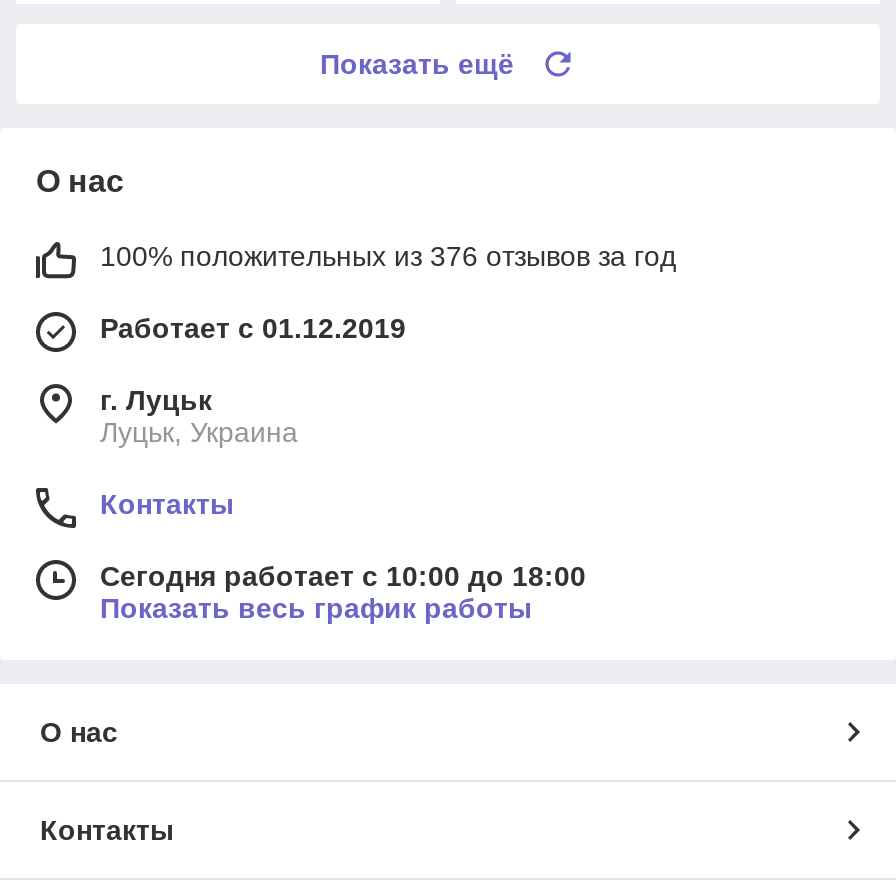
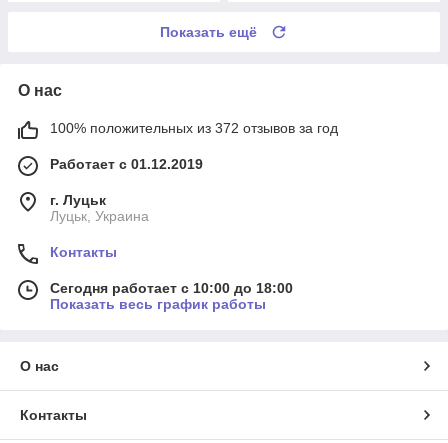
[100,240,676,272] 100% положительных из 376 отзывов за год -> [50,120,338,136] 100% положительных из 372 отзывов за год

